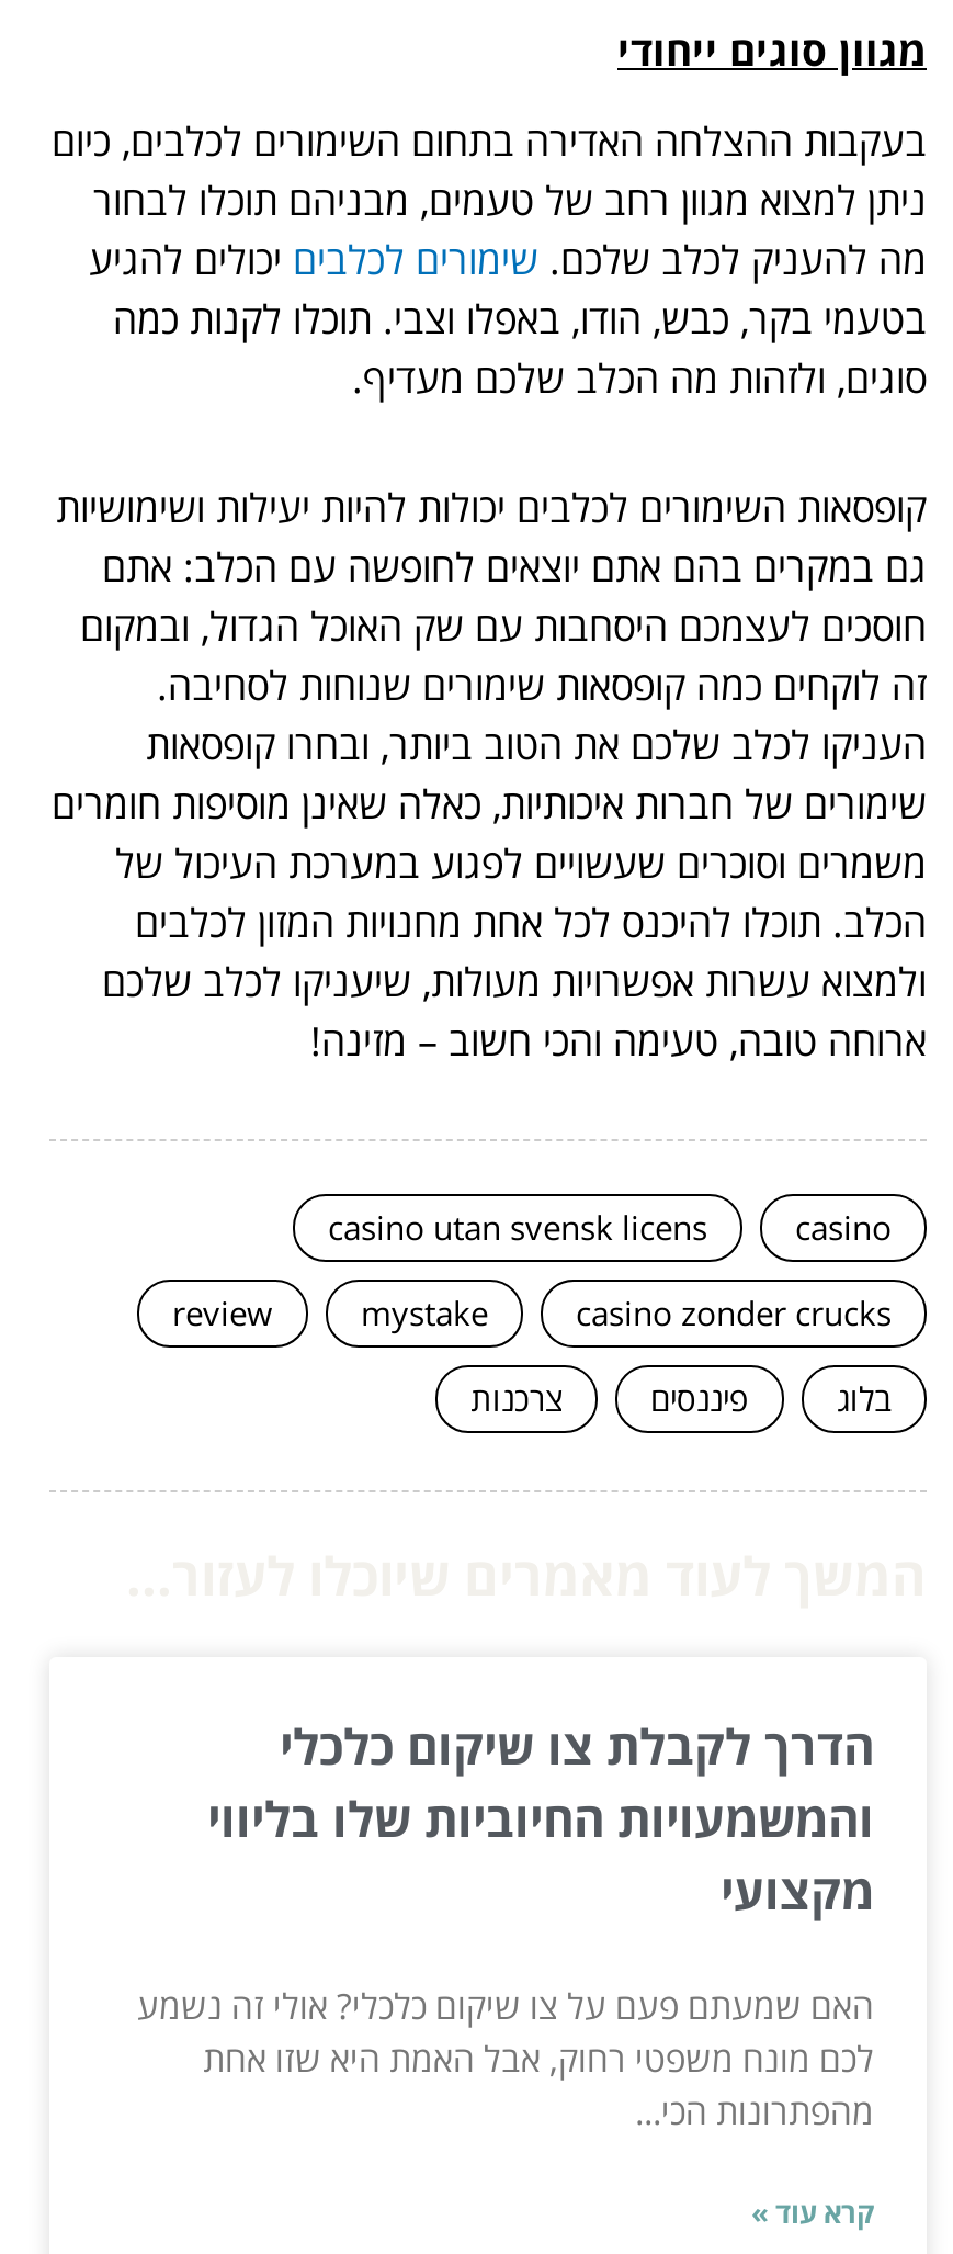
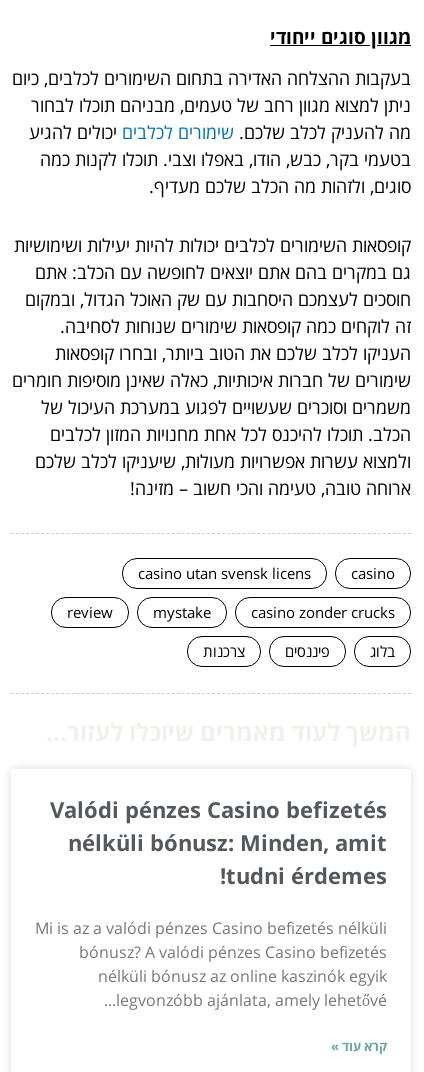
[207,1713,874,1923] הדרך לקבלת צו שיקום כלכלי | והמשמעויות החיוביות שלו בליווי | מקצועי -> [50,794,387,890] Valódi pénzes Casino befizetés | nélküli bónusz: Minden, amit | tudni érdemes!
[137,1983,874,2136] האם שמעתם פעם על צו שיקום כלכלי? אולי זה נשמע | לכם מונח משפטי רחוק, אבל האמת היא שזו אחת | מהפתרונות הכי... -> [35,917,387,1011] Mi is az a valódi pénzes Casino befizetés nélküli | bónusz? A valódi pénzes Casino befizetés | nélküli bónusz az online kaszinók egyik | legvonzóbb ajánlata, amely lehetővé...

